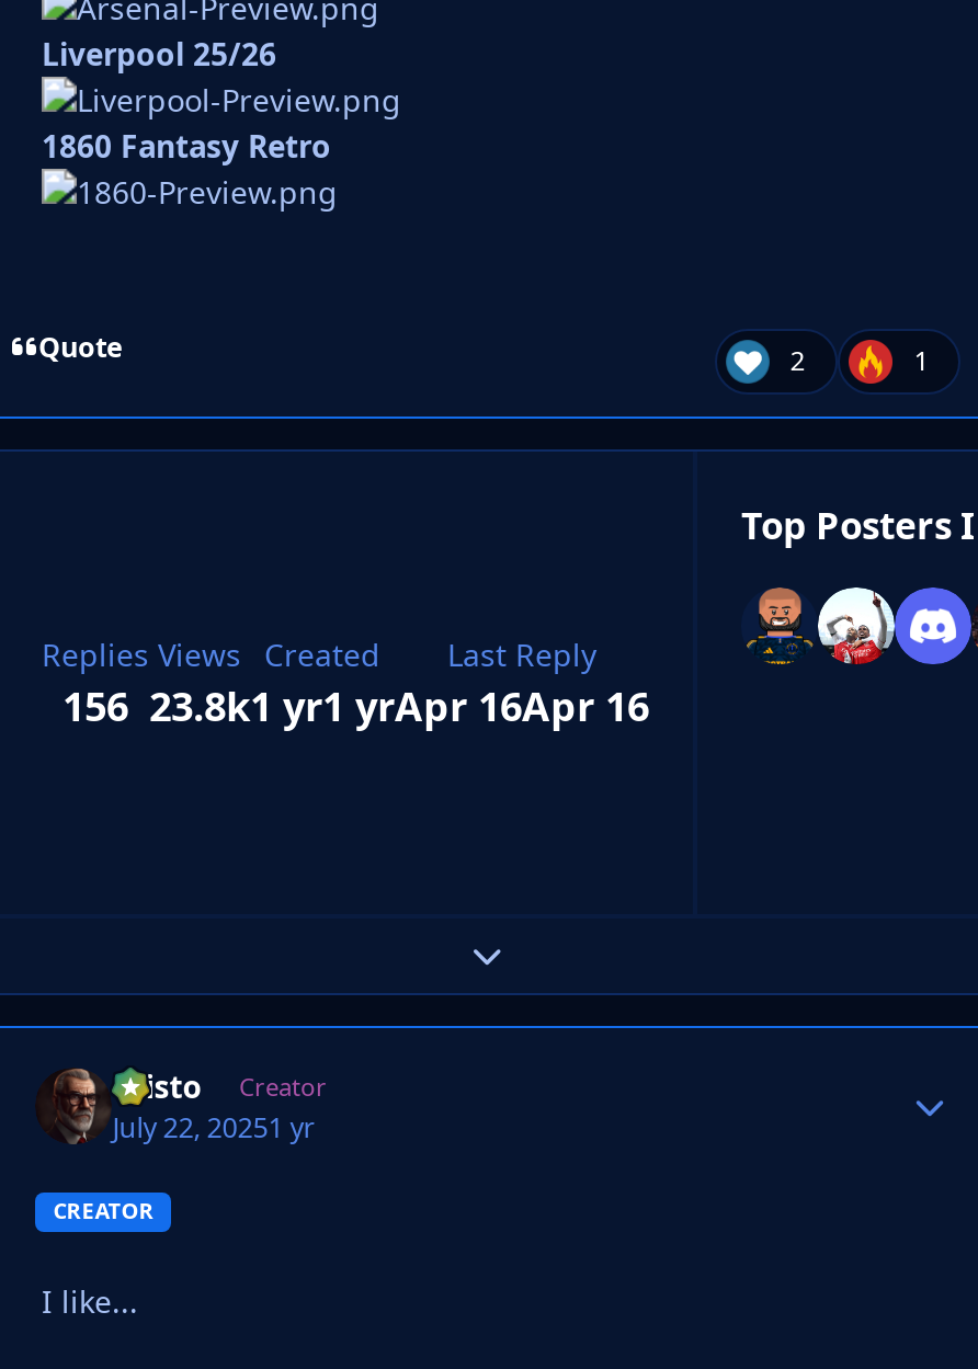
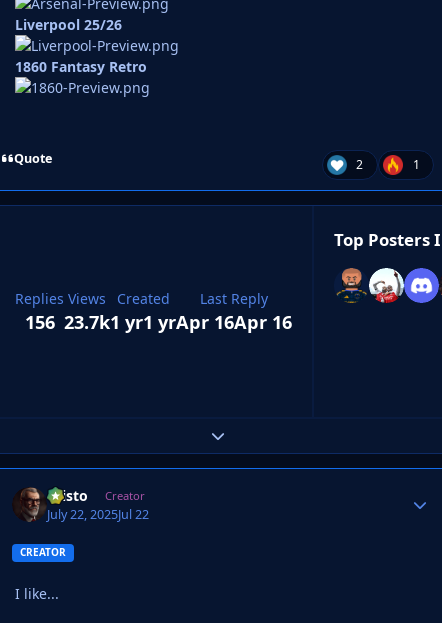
[62,679,649,732] 156 23.8k 1 yr1 yr Apr 16Apr 16 -> [24,310,292,334] 156 23.7k 1 yr1 yr Apr 16Apr 16
[112,1109,314,1146] July 22, 20251 yr -> [47,506,149,523] July 22, 2025Jul 22

